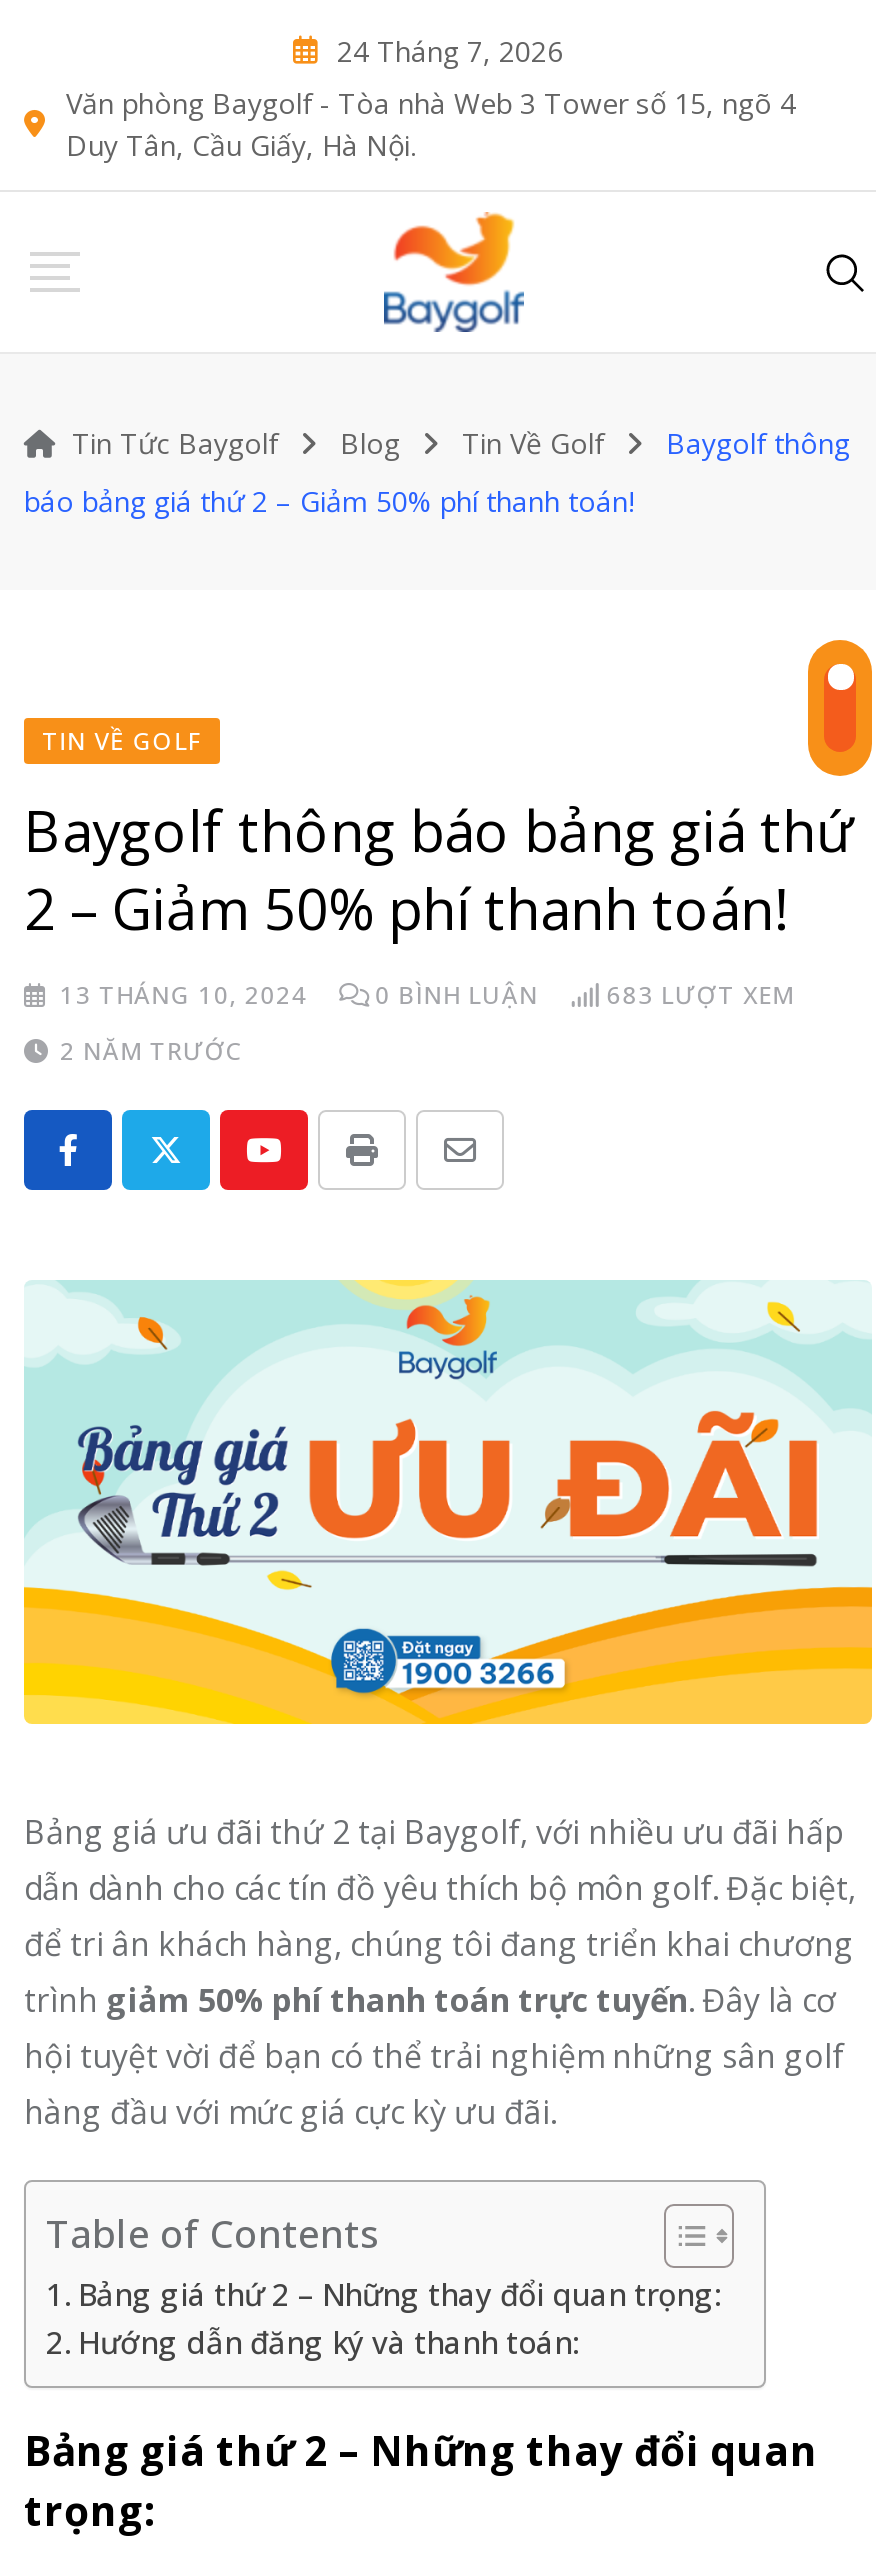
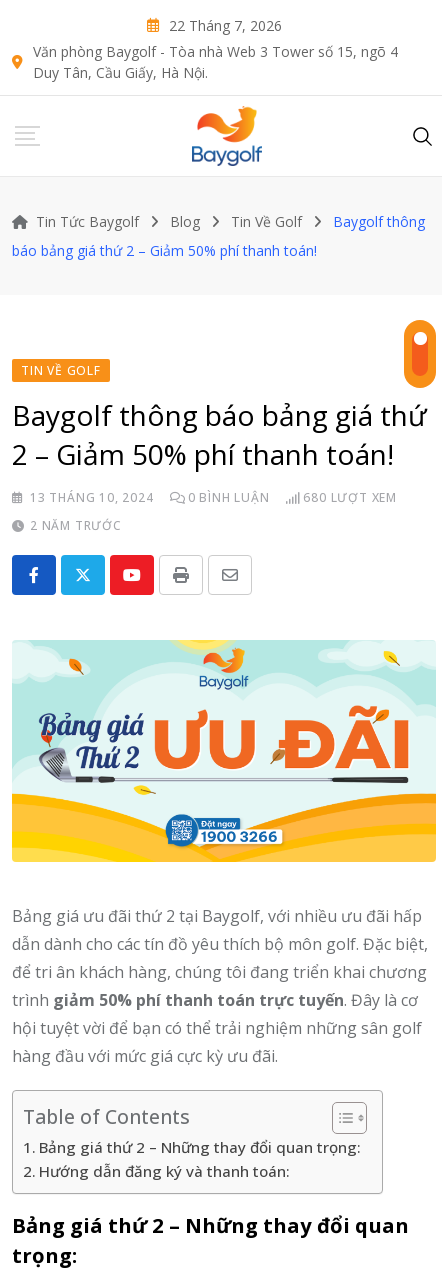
[337,31,563,69] 24 Tháng 7, 2026 -> [168,15,281,34] 22 Tháng 7, 2026
[60,977,794,1011] 13 THÁNG 10, 2024 0 BÌNH LUẬN 683 LƯỢT XEM -> [30,488,397,505] 13 THÁNG 10, 2024 0 BÌNH LUẬN 680 LƯỢT XEM

